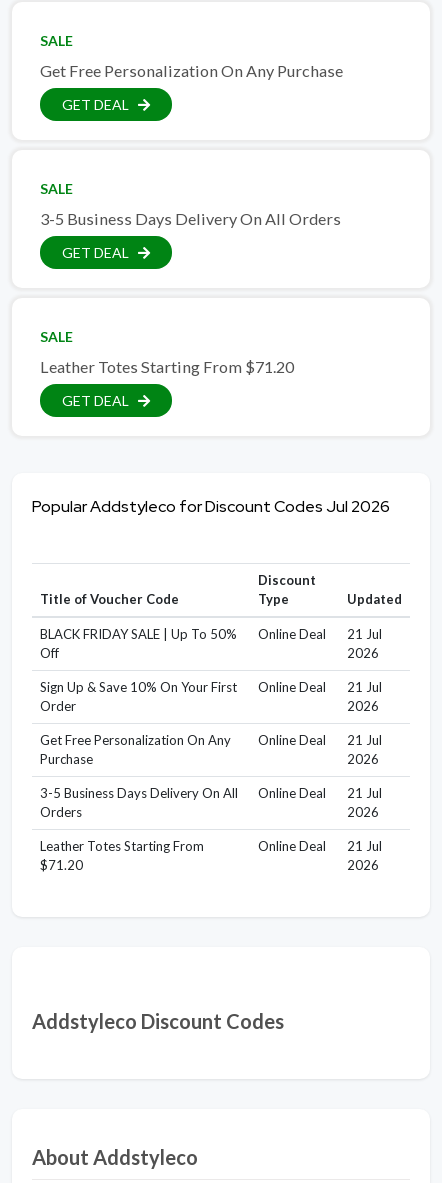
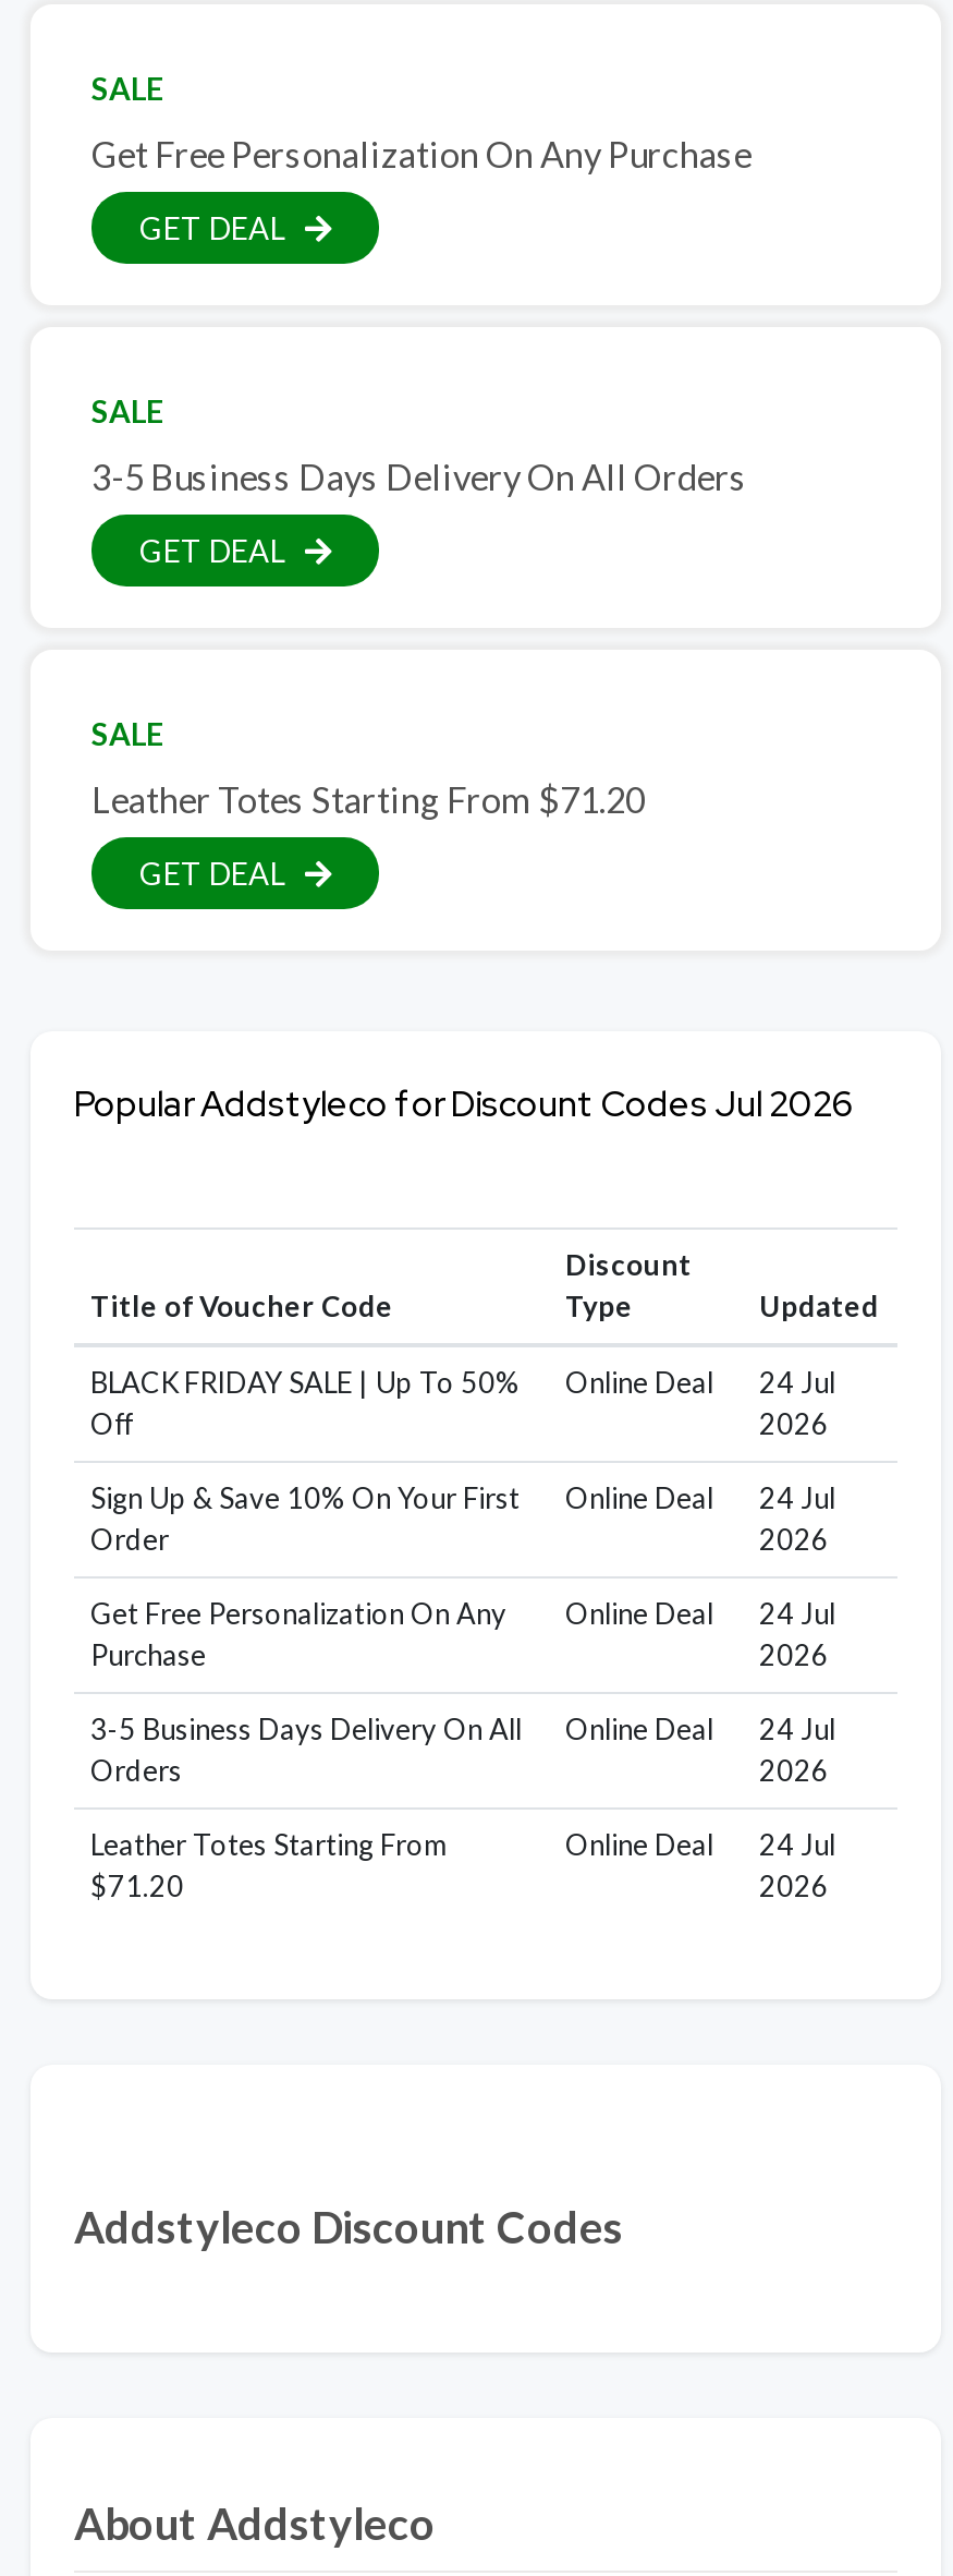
[346,626,381,642] 21 Jul -> [759,1364,835,1399] 24 Jul
[39,679,381,695] Sign Up & Save 10% On Your First Online Deal 21 Jul -> [90,1480,835,1515] Sign Up & Save 10% On Your First Online Deal 24 Jul
[39,732,381,748] Get Free Personalization On Any Online Deal 21 Jul -> [90,1595,835,1630] Get Free Personalization On Any Online Deal 24 Jul
[39,785,381,801] 3-5 Business Days Delivery On All Online Deal 21 Jul -> [90,1711,835,1746] 3-5 Business Days Delivery On All Online Deal 24 Jul
[257,838,381,854] Online Deal 21 Jul -> [565,1826,835,1861] Online Deal 24 Jul

